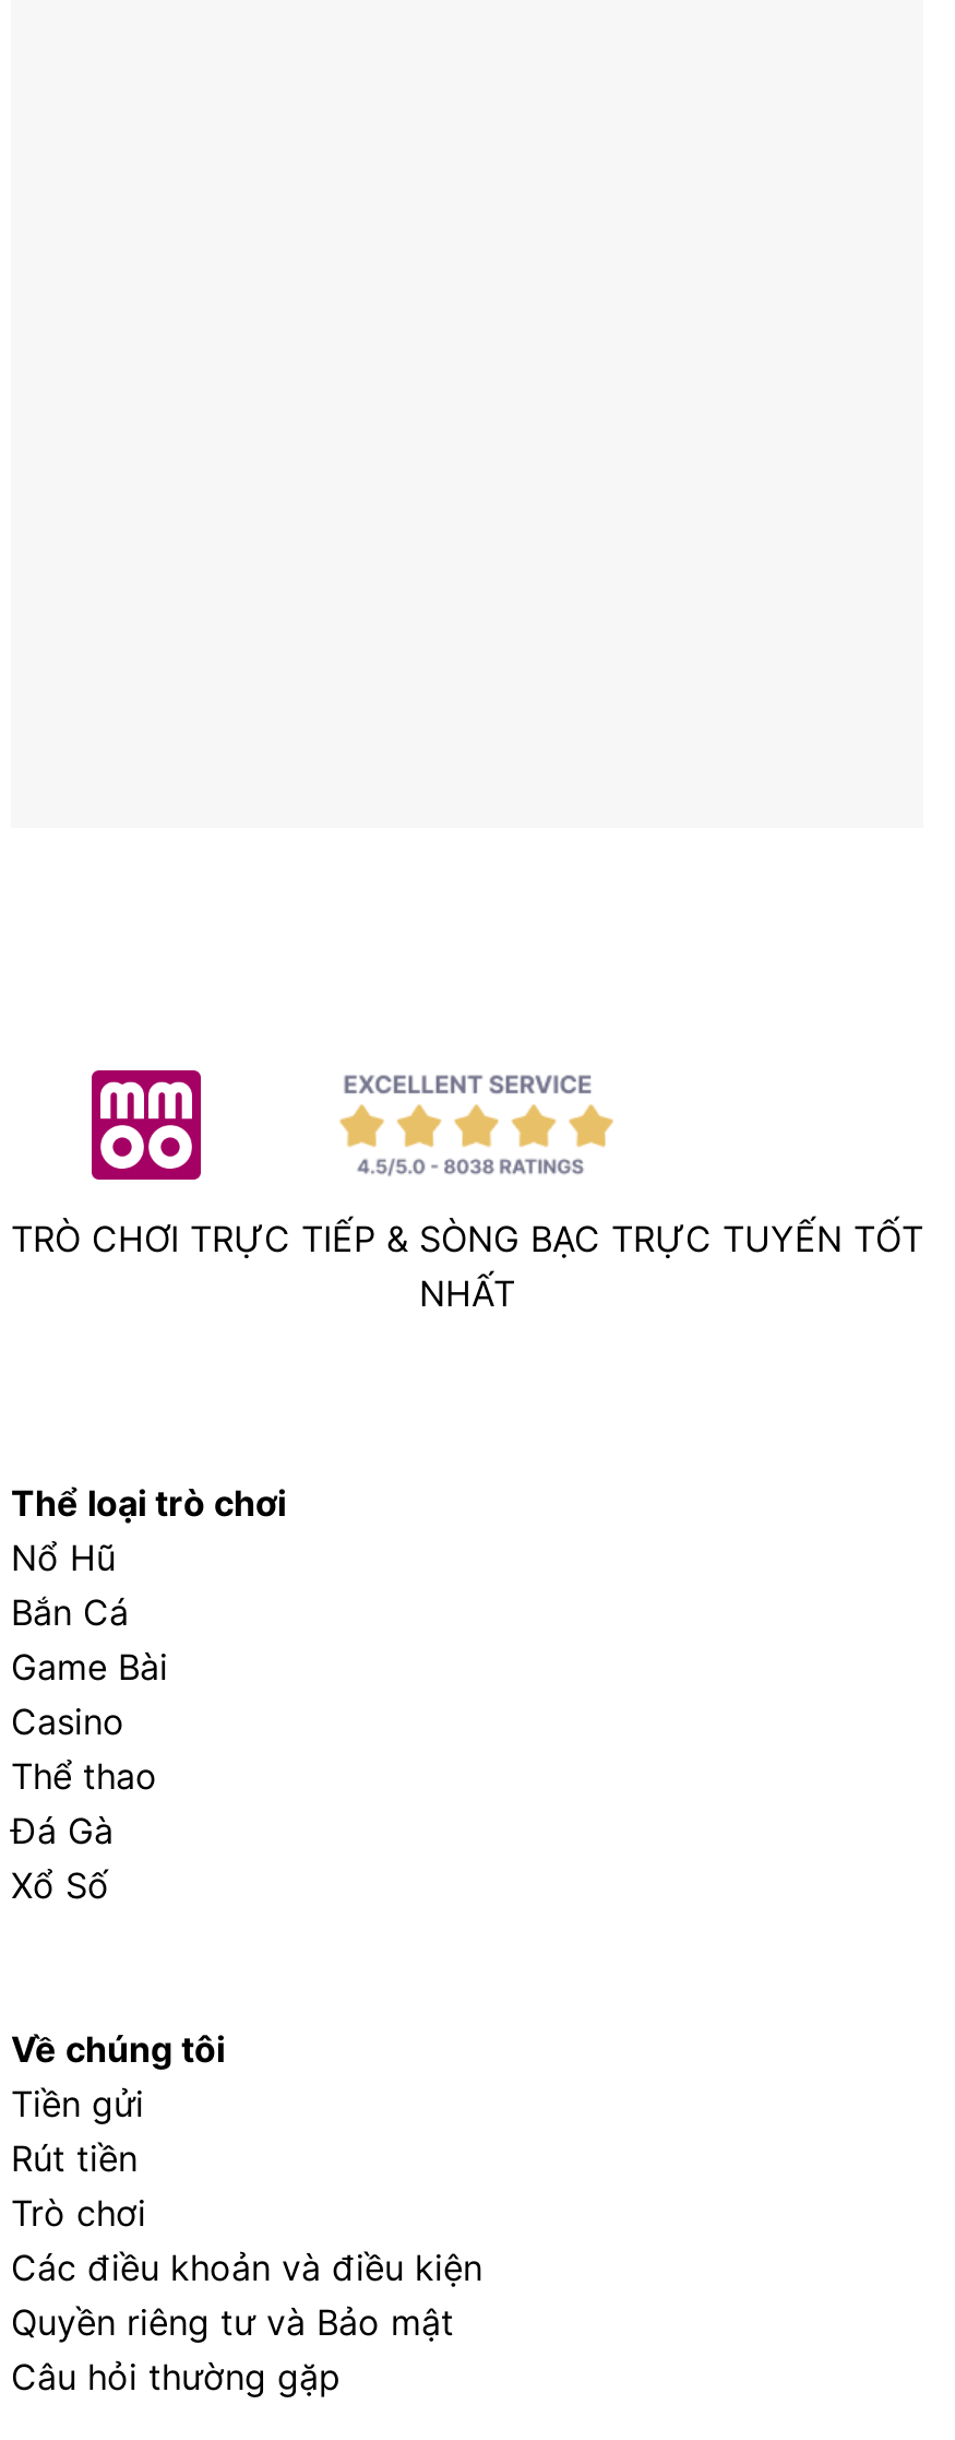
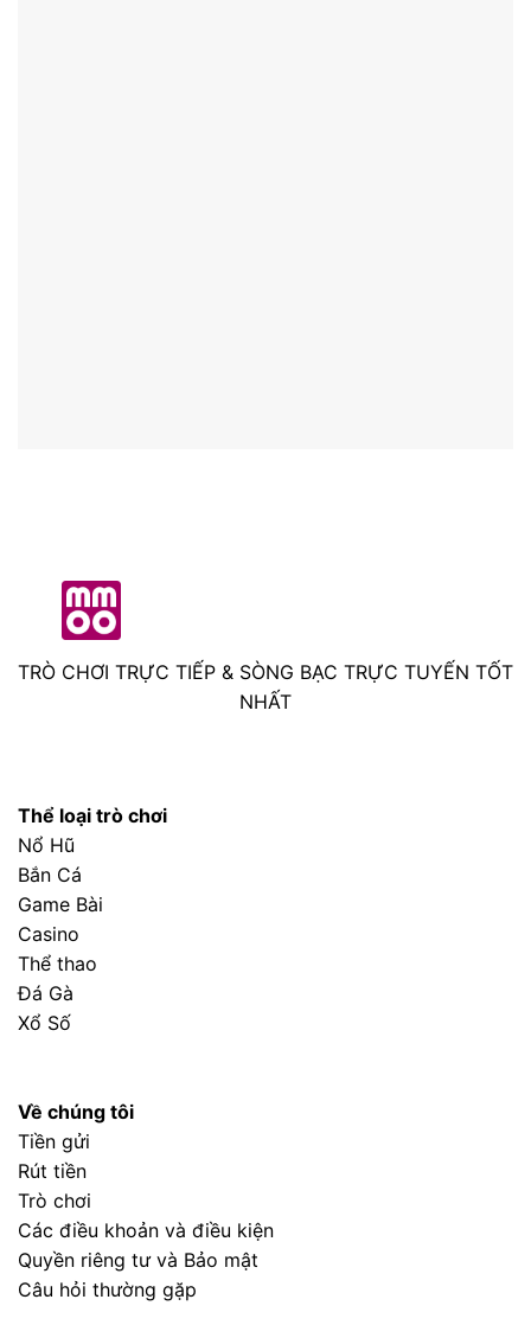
[338,1073,616,1177] [image] -> none

